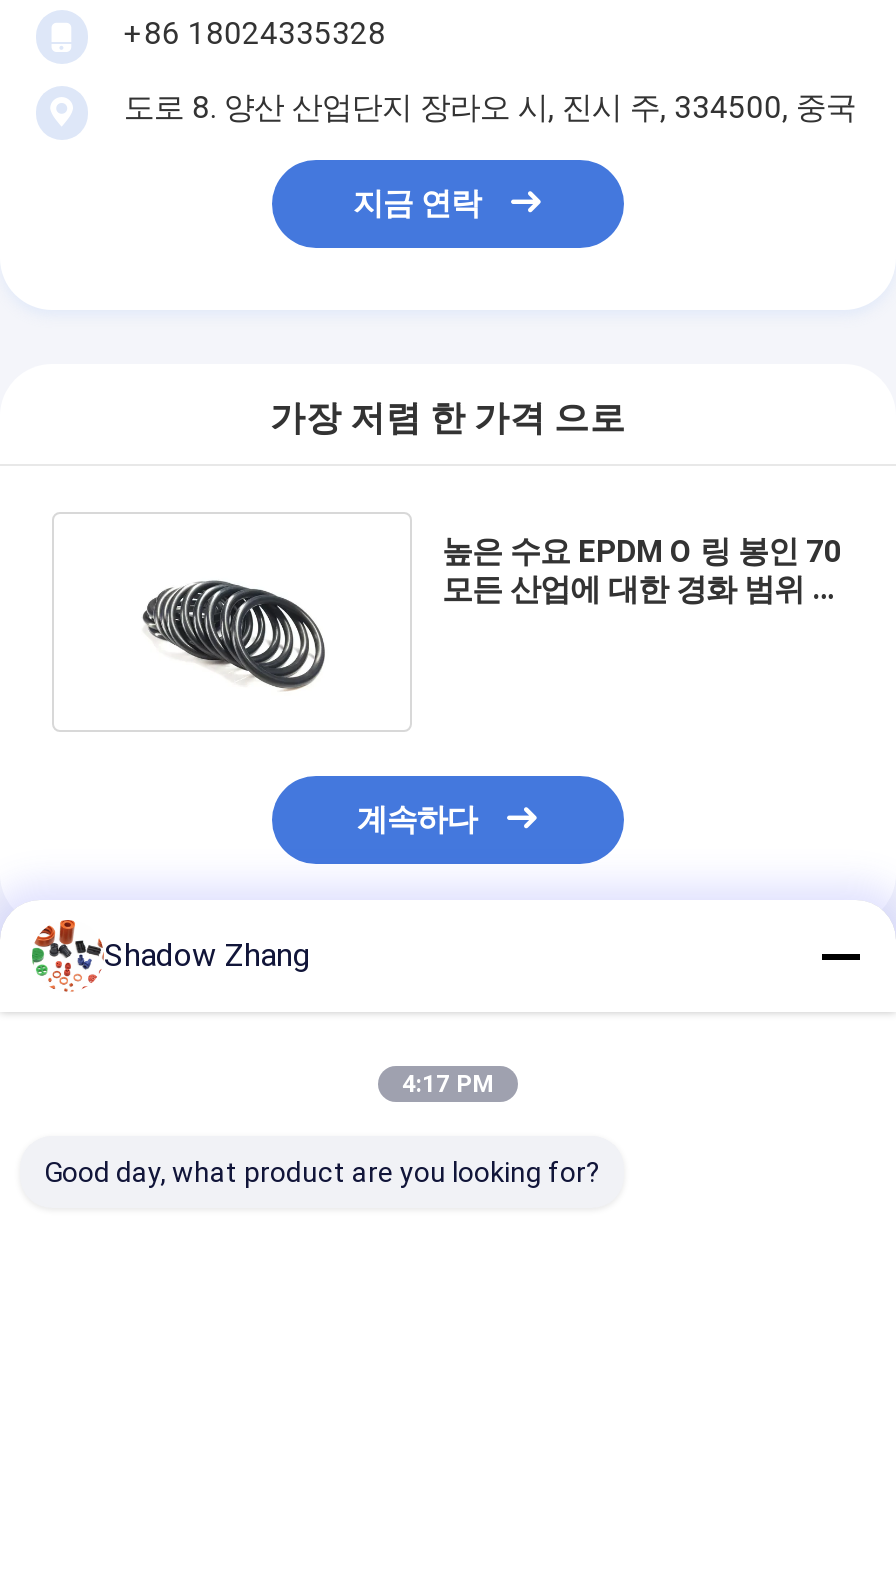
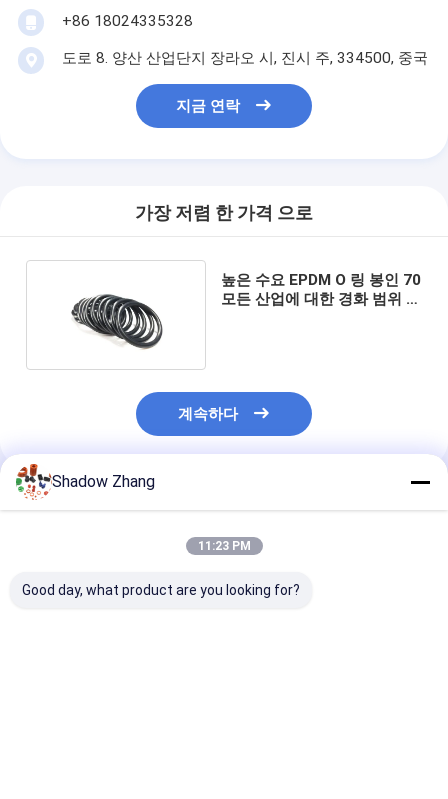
[402,1070,494,1098] 4:17 PM -> [197,539,250,553] 11:23 PM

